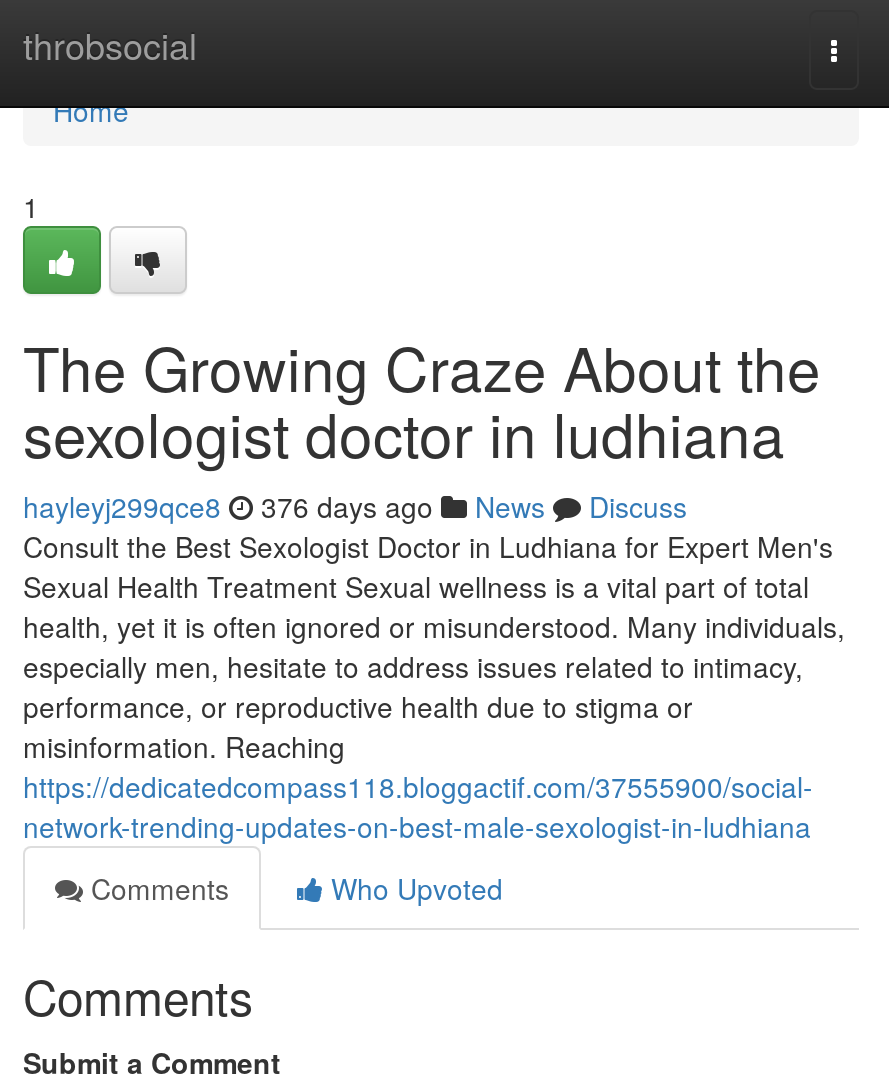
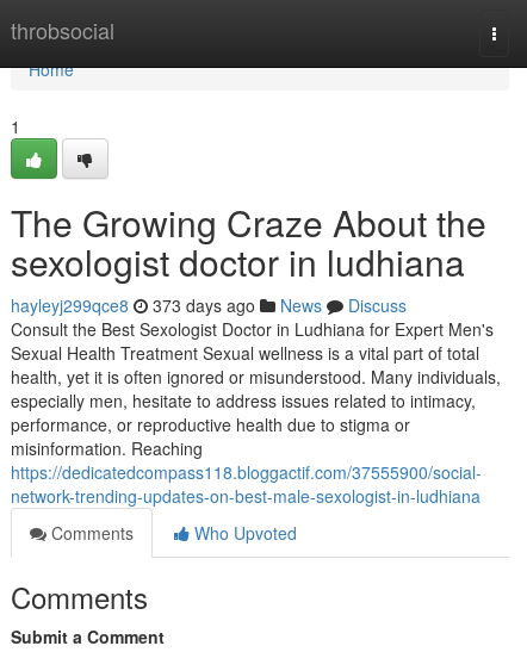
[23,486,687,526] hayleyj299qce8 376 days ago News Discuss -> [11,293,407,317] hayleyj299qce8 373 days ago News Discuss

